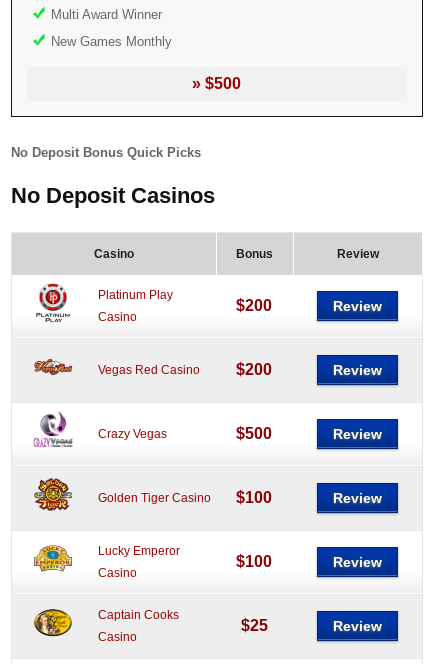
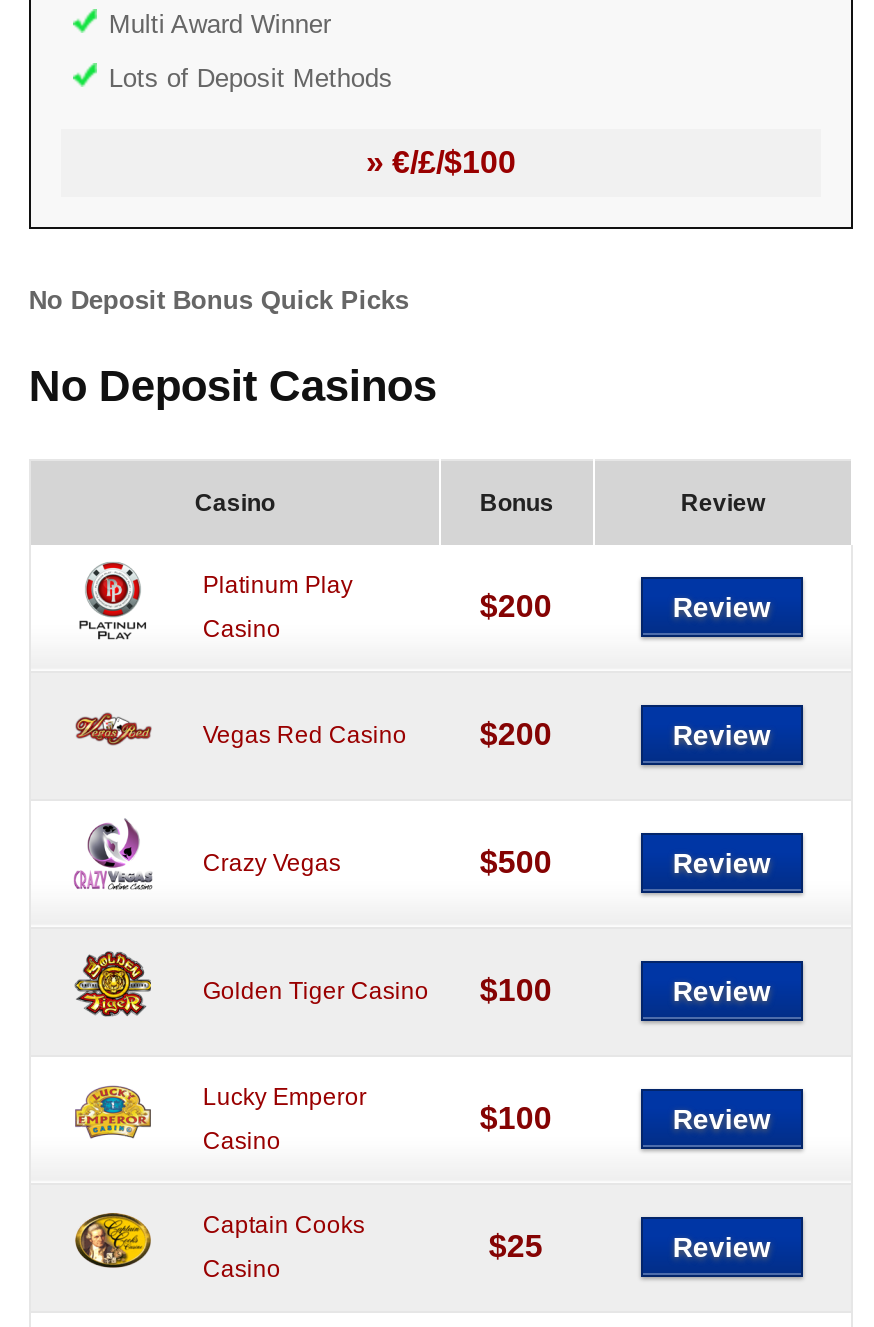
[51,34,172,49] New Games Monthly -> [109,63,393,93] Lots of Deposit Methods
[192,75,241,92] » $500 -> [366,145,516,179] » €/£/$100

